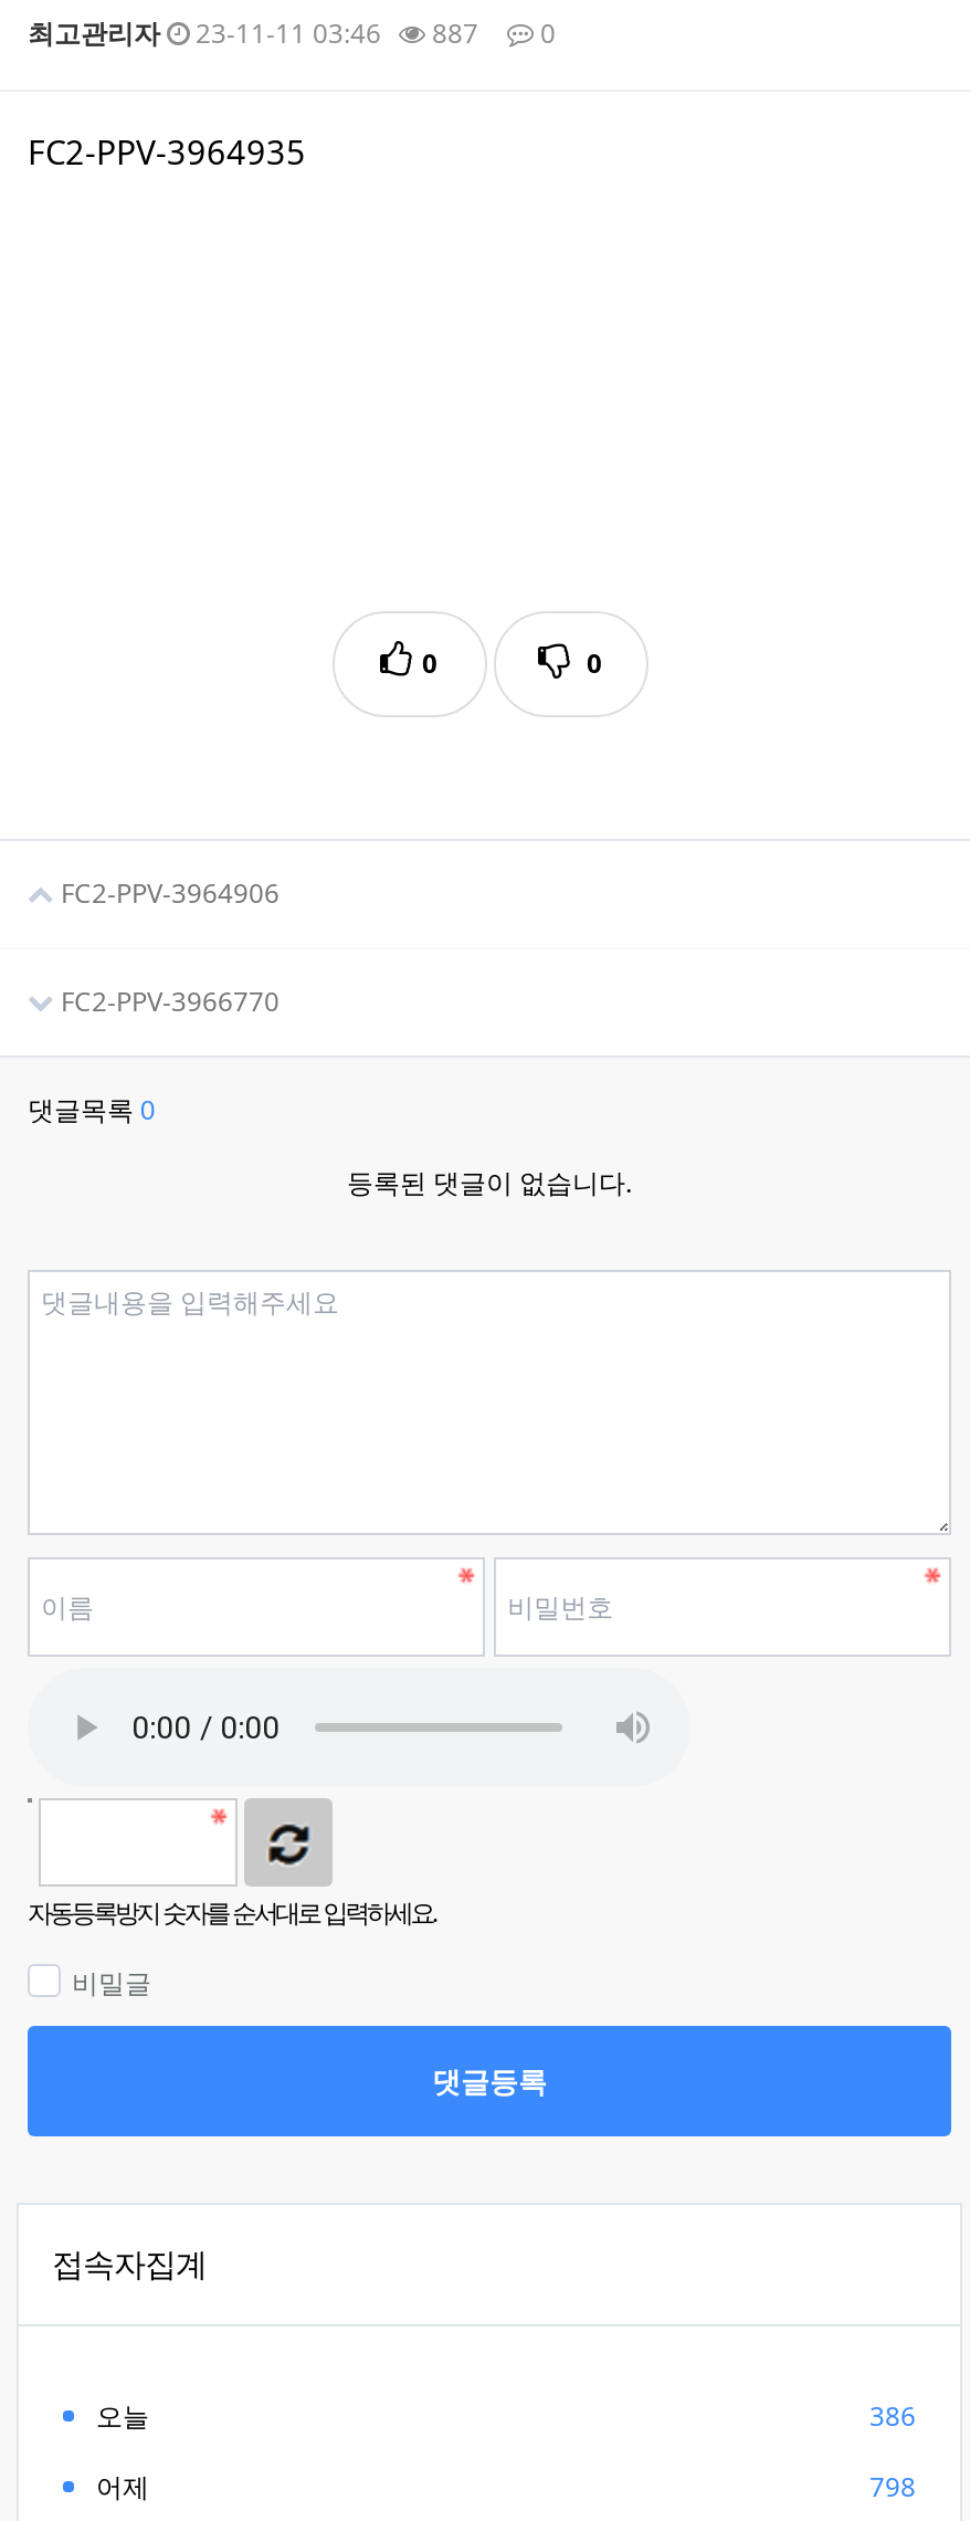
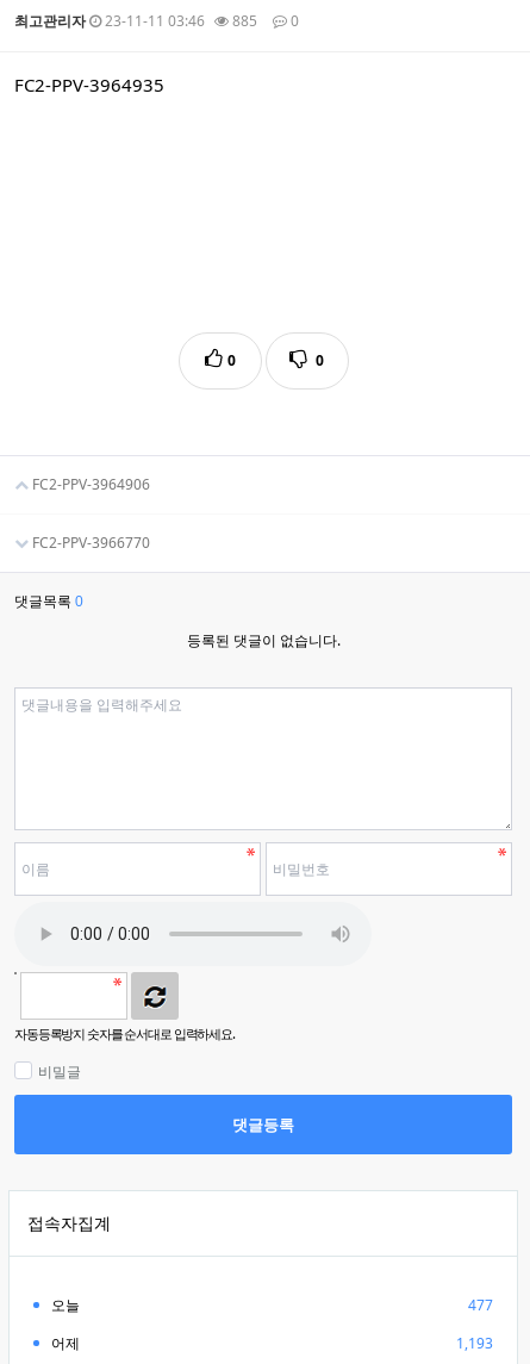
[28,14,556,52] 최고관리자 23-11-11 03:46 887 0 -> [14,11,299,31] 최고관리자 23-11-11 03:46 885 0
[869,2397,916,2435] 386 -> [468,1295,493,1315] 477
[869,2468,916,2506] 798 -> [456,1333,493,1353] 1,193

